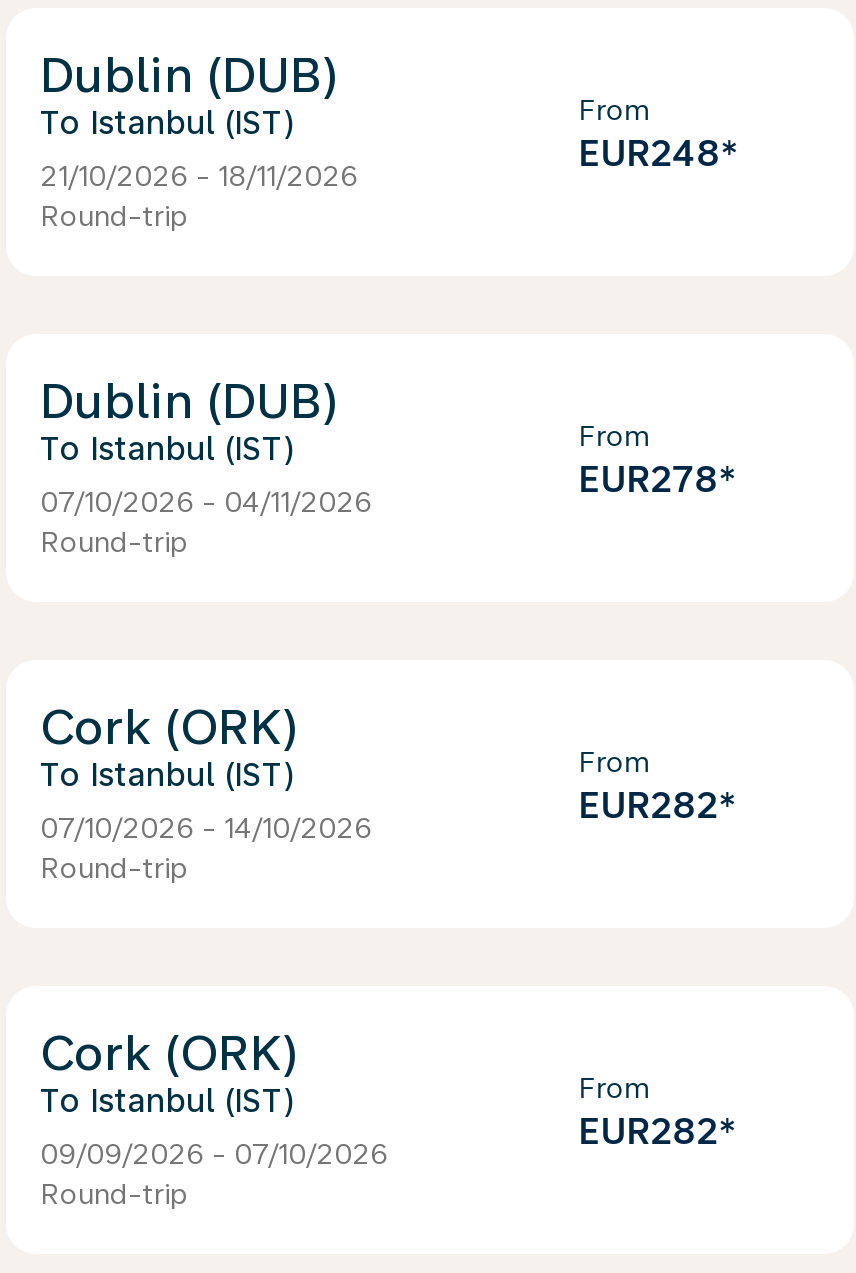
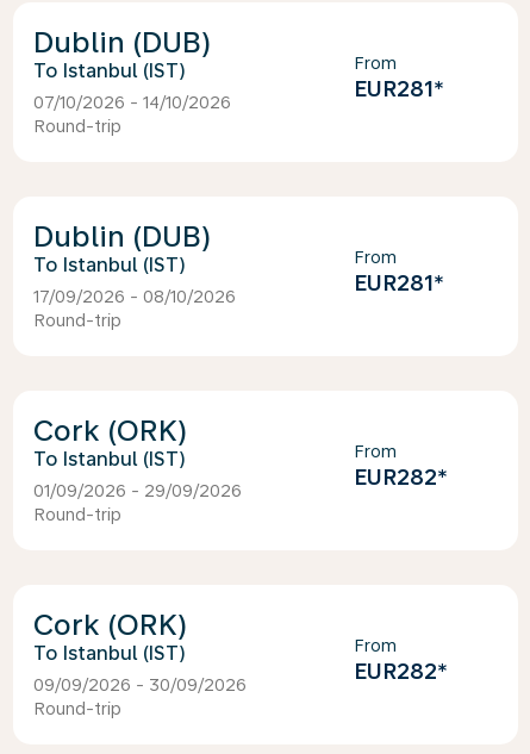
[578,132,738,174] EUR248* -> [354,76,444,101] EUR281*
[40,160,358,192] 21/10/2026 - 18/11/2026 -> [33,93,231,112] 07/10/2026 - 14/10/2026
[578,458,736,500] EUR278* -> [354,270,444,295] EUR281*
[40,486,372,518] 07/10/2026 - 04/11/2026 -> [33,287,236,306] 17/09/2026 - 08/10/2026
[40,812,372,844] 07/10/2026 - 14/10/2026 -> [33,481,242,500] 01/09/2026 - 29/09/2026
[40,1138,388,1170] 09/09/2026 - 07/10/2026 -> [33,675,247,694] 09/09/2026 - 30/09/2026

